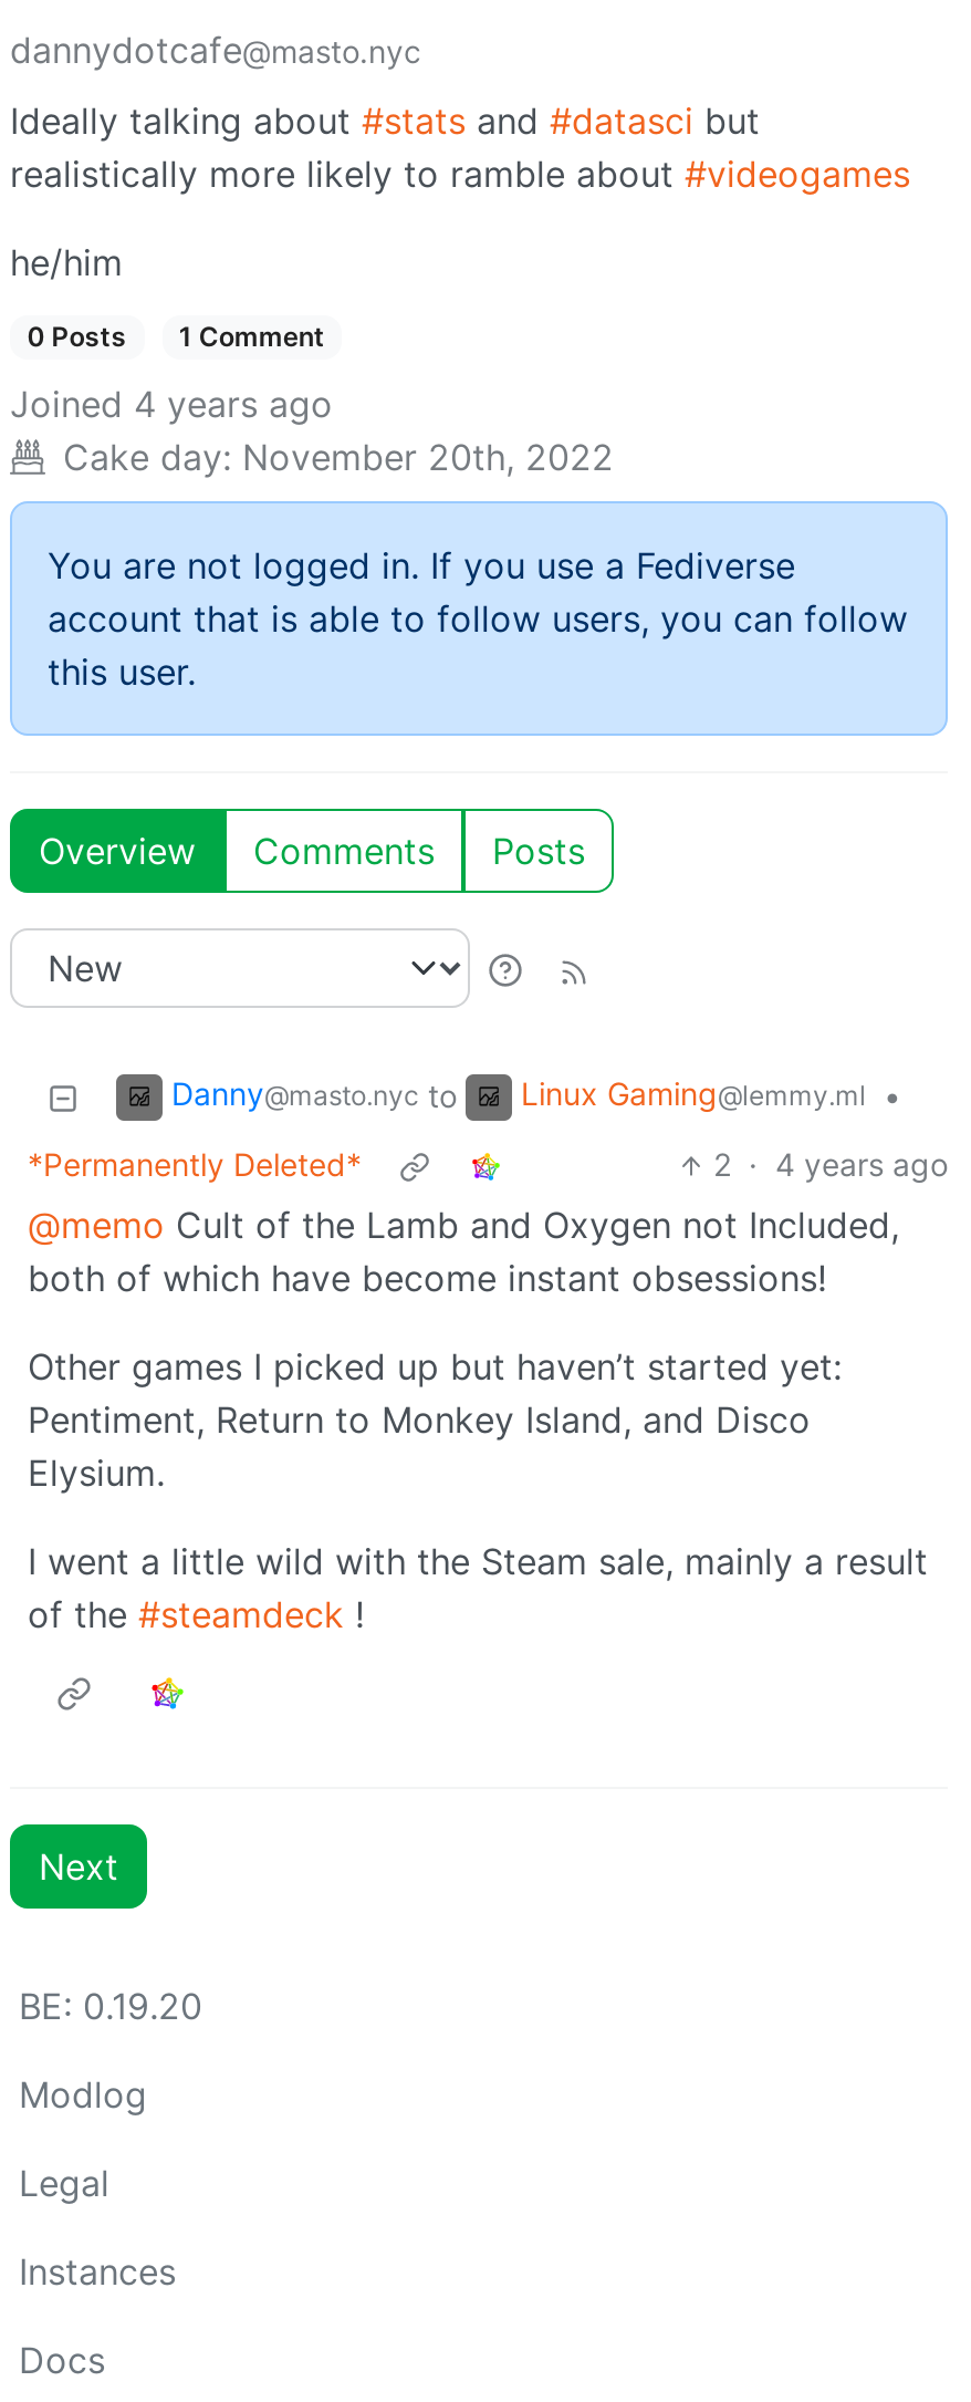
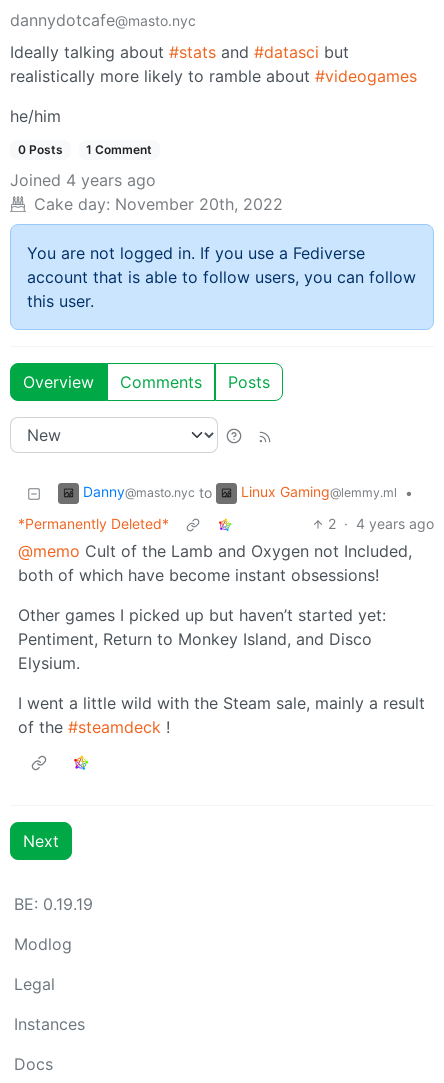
[19,1984,202,2029] BE: 0.19.20 -> [14,894,93,914] BE: 0.19.19

